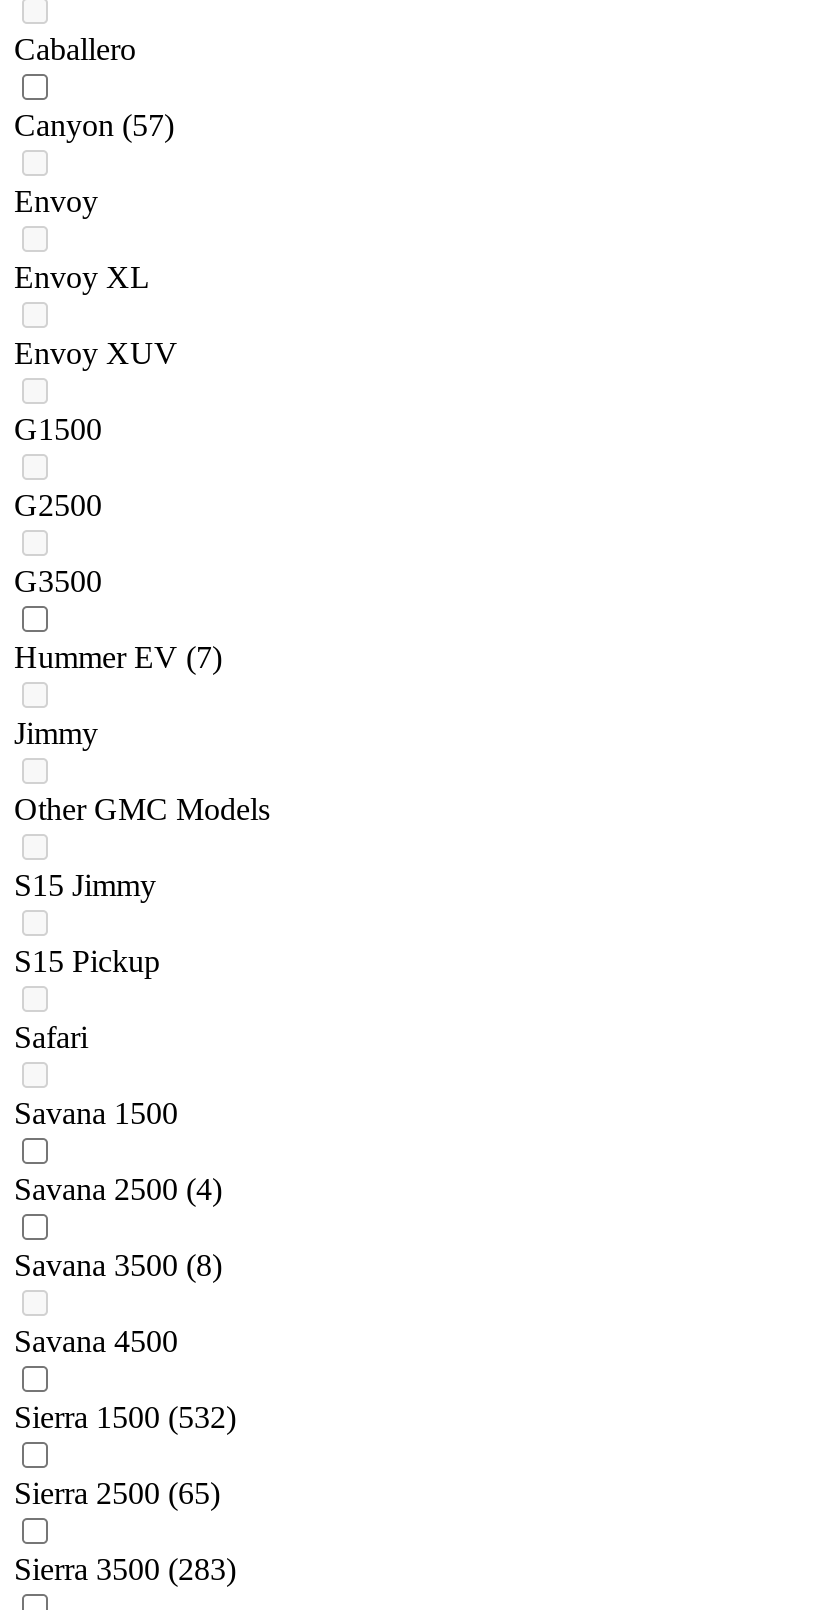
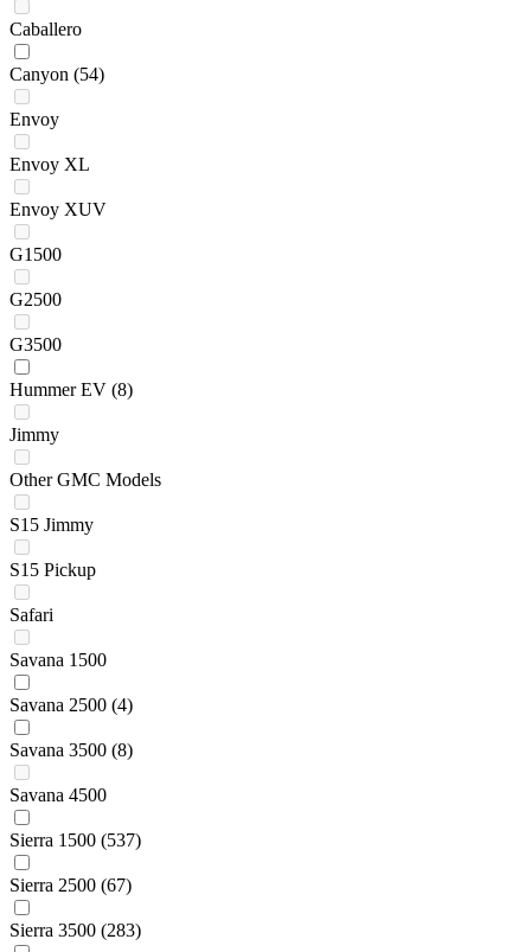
[14,109,174,143] Canyon (57) -> [9,64,104,85] Canyon (54)
[14,641,222,675] Hummer EV (7) -> [9,380,133,400] Hummer EV (8)
[14,1401,236,1435] Sierra 1500 (532) -> [9,830,141,851] Sierra 1500 (537)
[14,1477,220,1511] Sierra 2500 (65) -> [9,875,132,896] Sierra 2500 (67)

